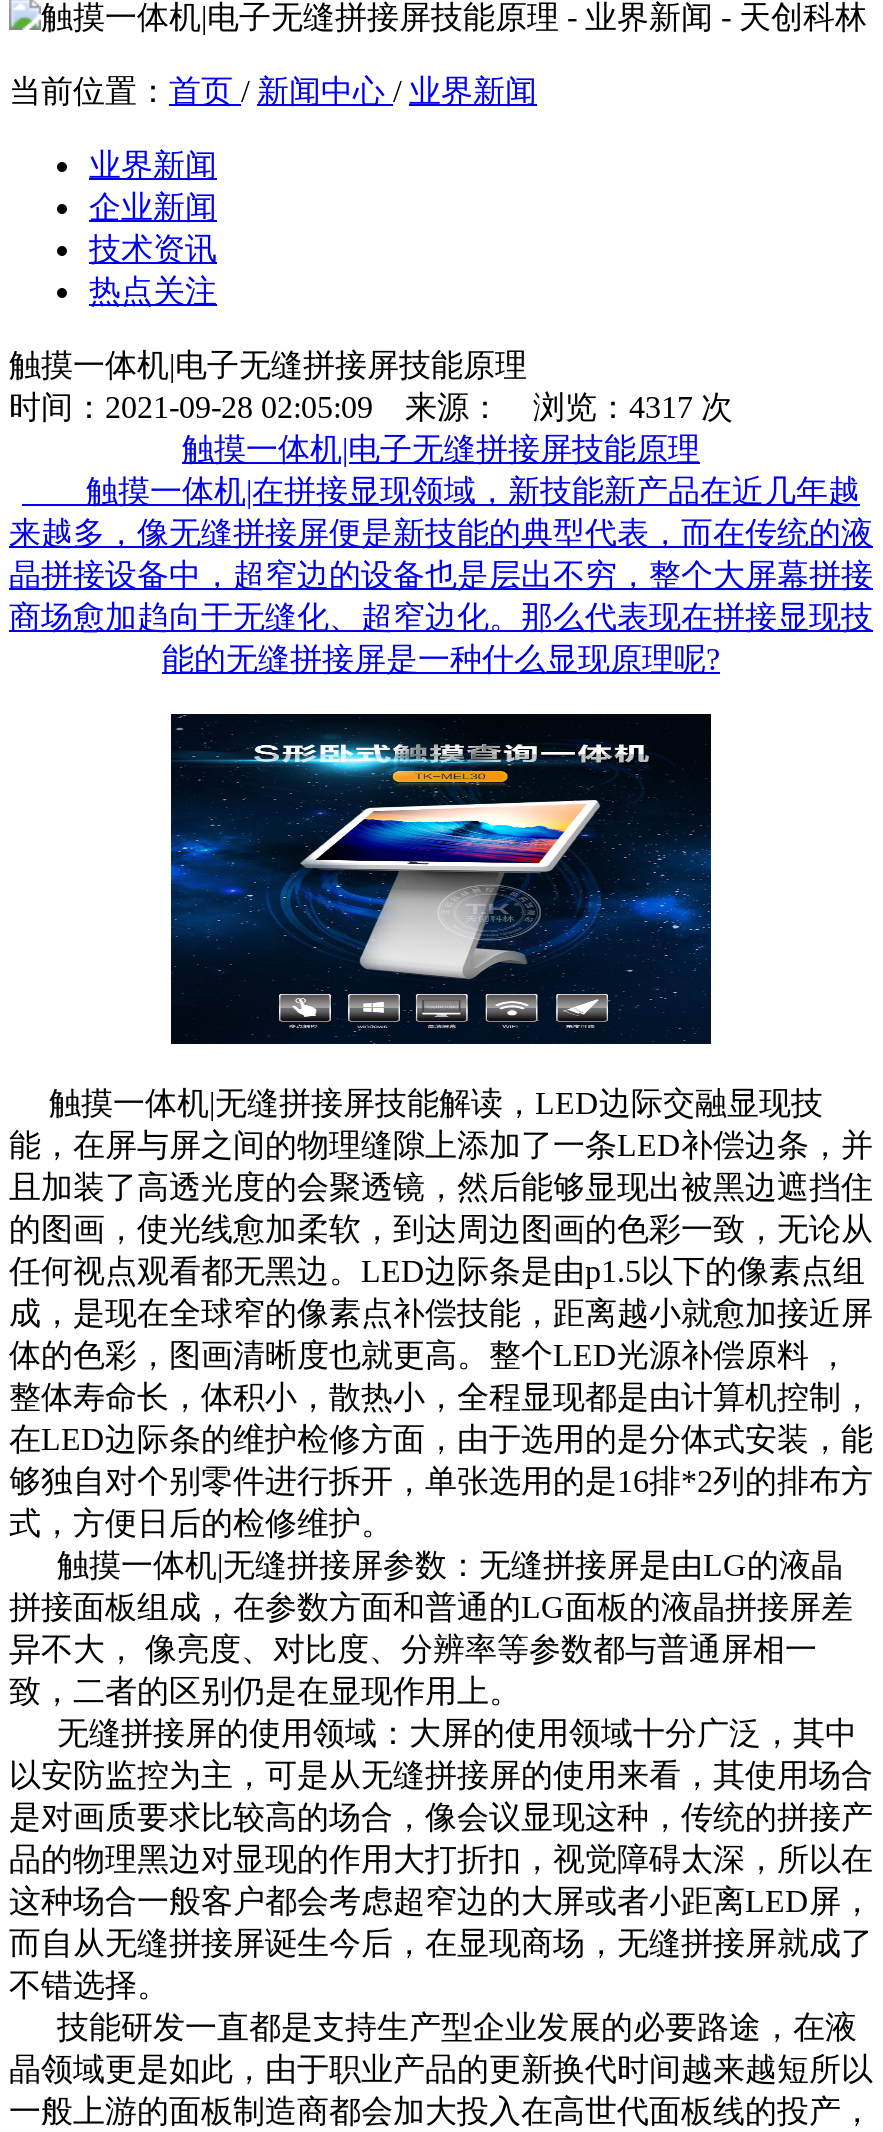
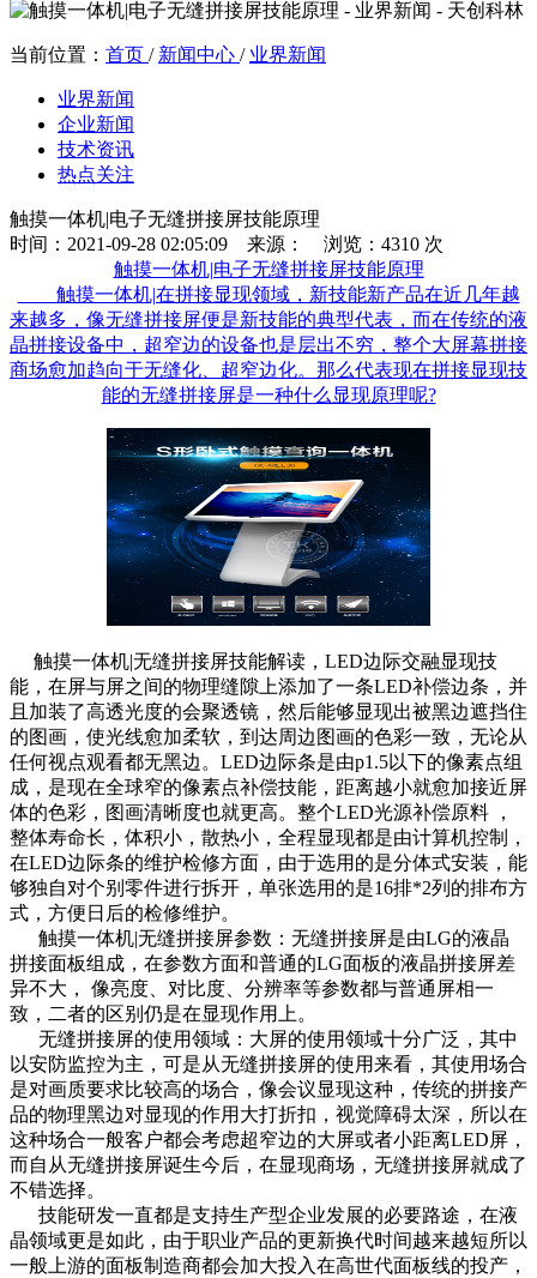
[9,390,733,424] 时间：2021-09-28 02:05:09 来源： 浏览：4317 次 -> [10,234,444,254] 时间：2021-09-28 02:05:09 来源： 浏览：4310 次

